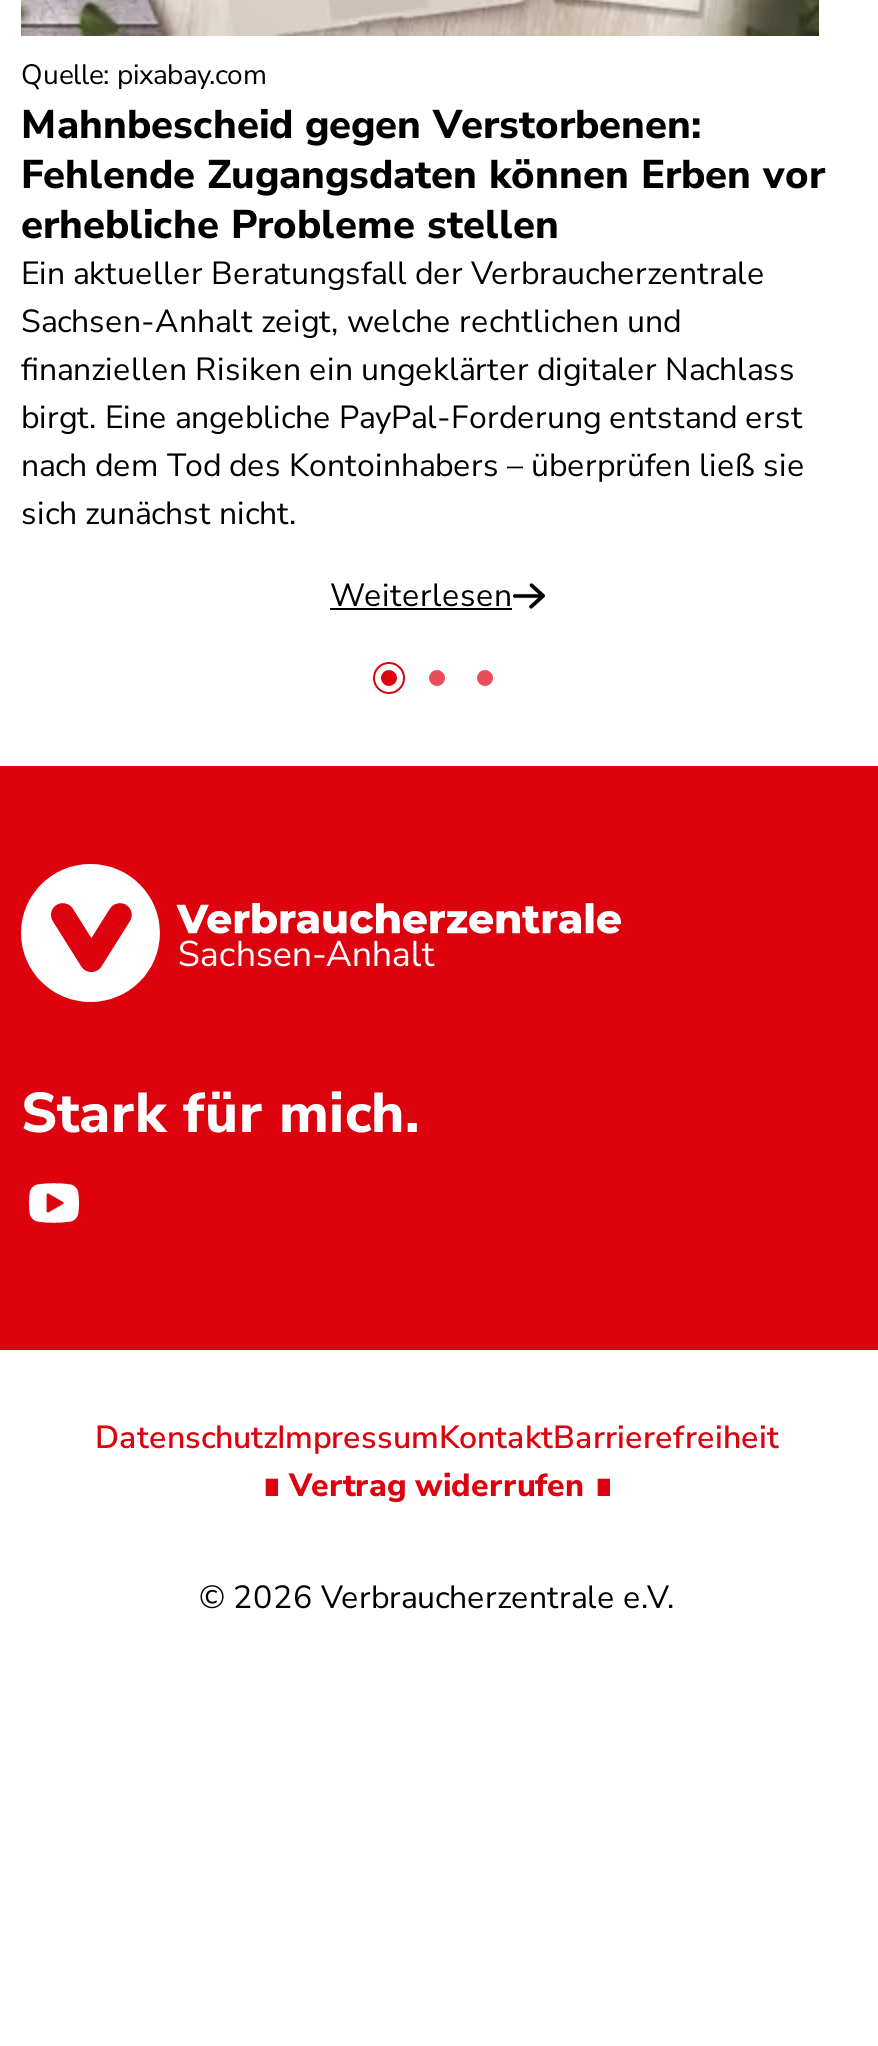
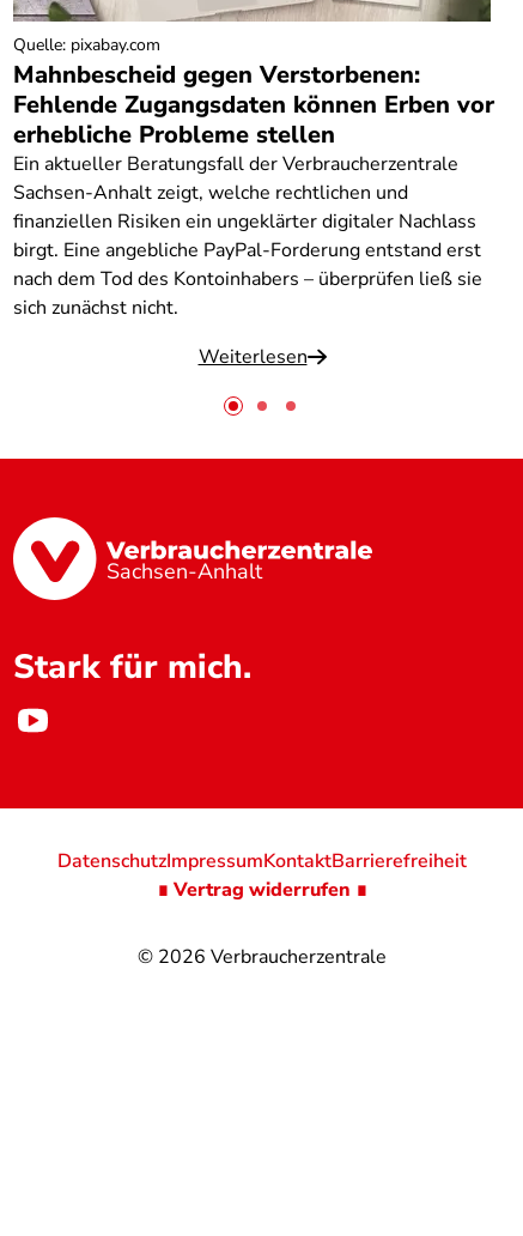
[199,1577,675,1621] © 2026 Verbraucherzentrale e.V. -> [138,944,387,971] © 2026 Verbraucherzentrale

